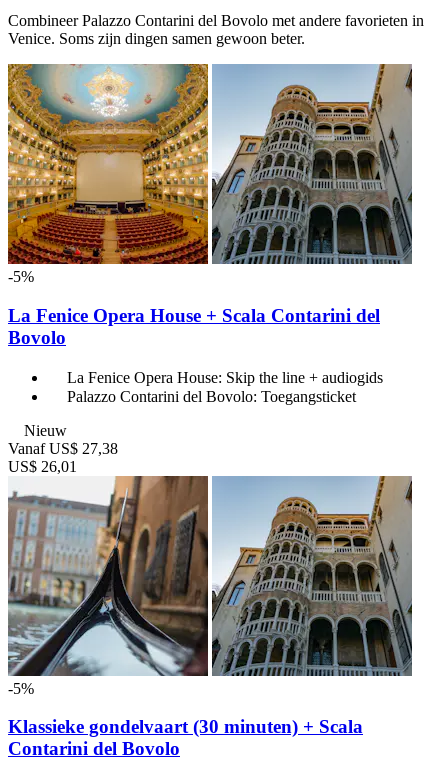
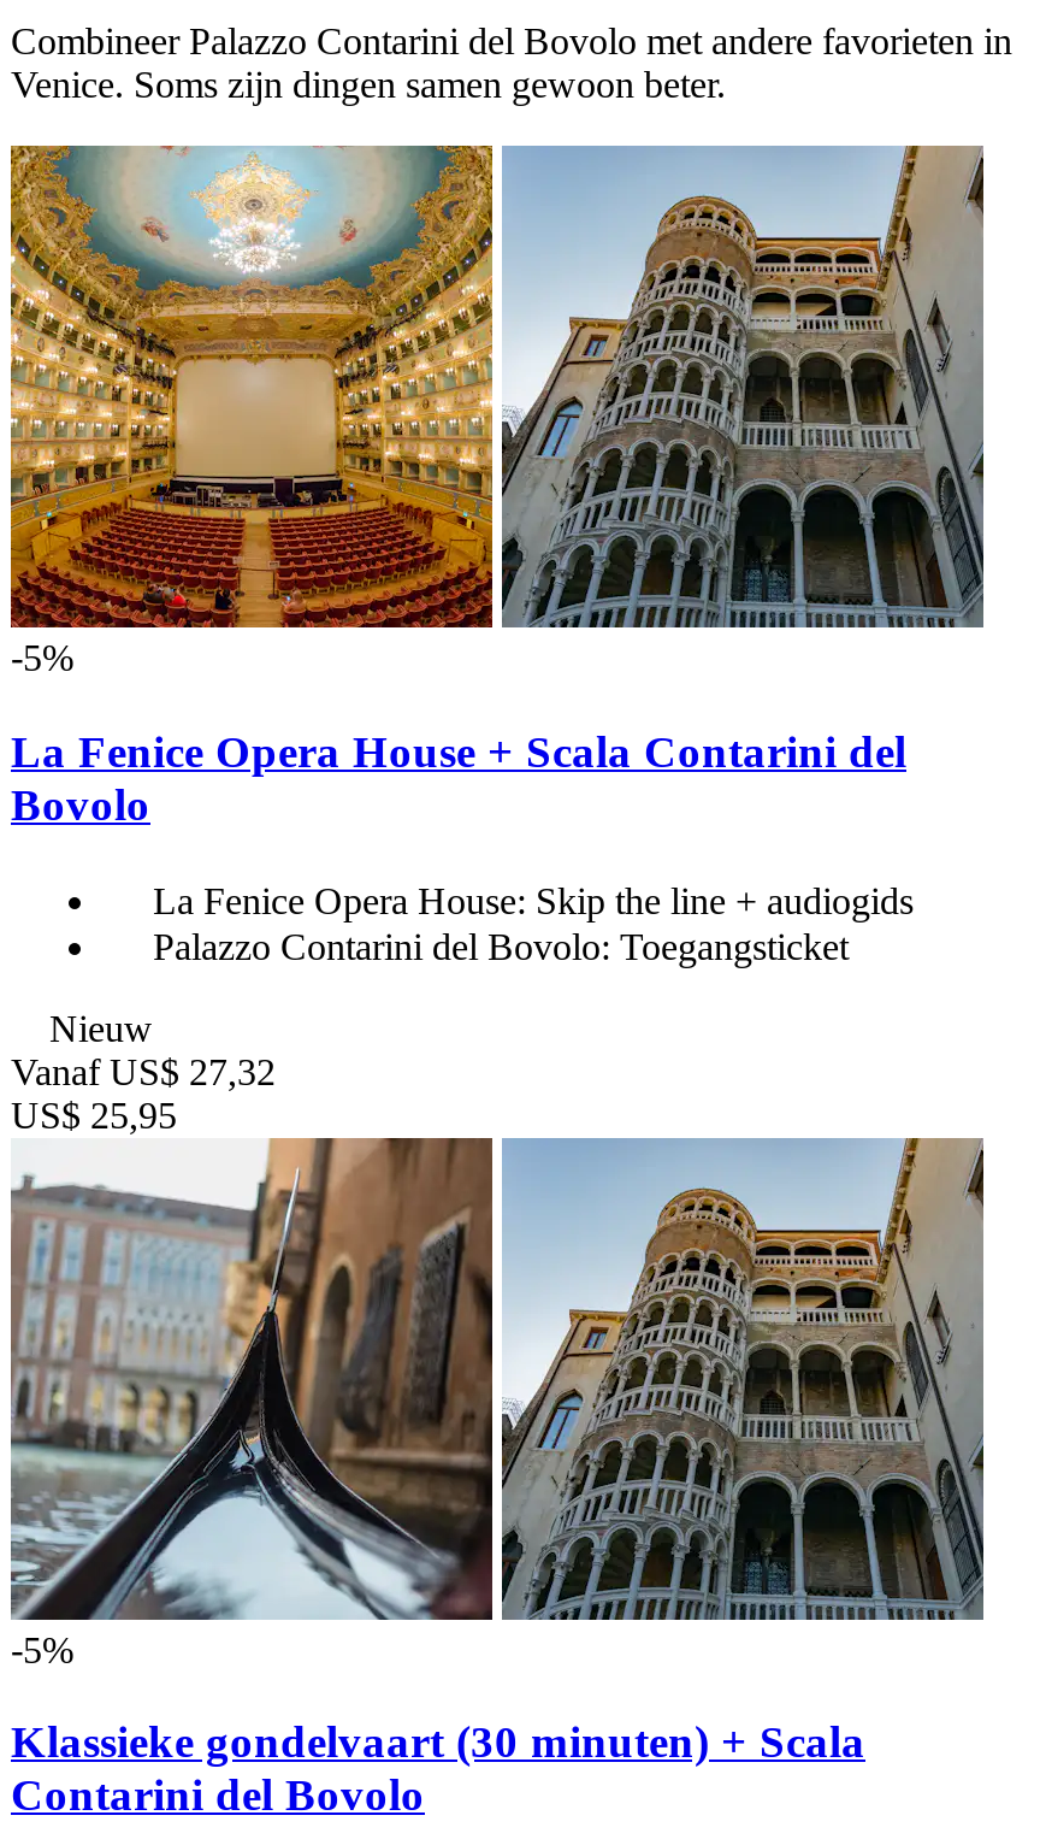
[8,439,118,456] Vanaf US$ 27,38 -> [11,1050,276,1091] Vanaf US$ 27,32
[8,457,77,474] US$ 26,01 -> [11,1094,177,1134] US$ 25,95

